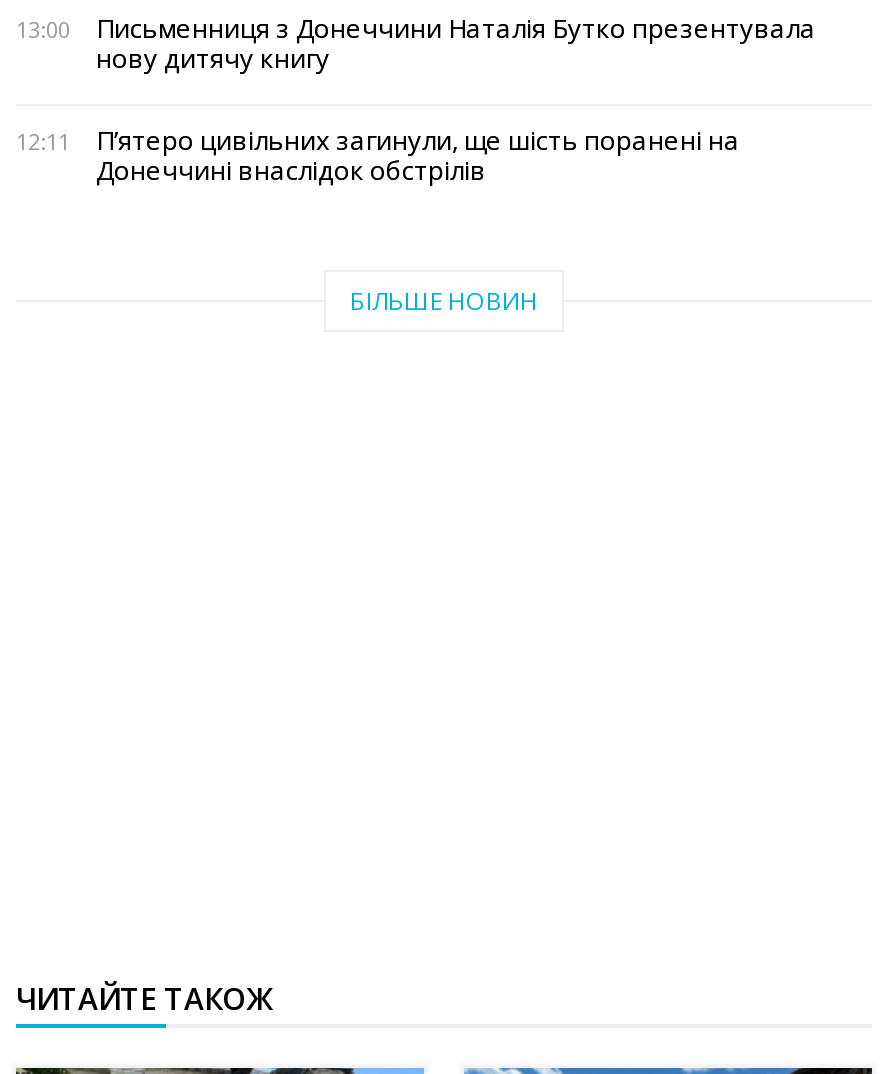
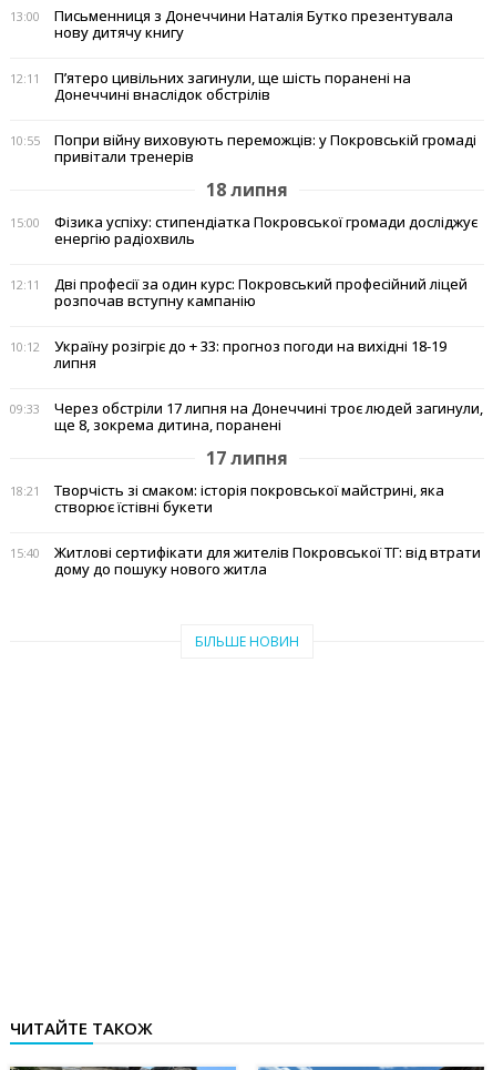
none -> [10,130,483,579] 10:55 | Попри війну виховують переможців: у Покровській громаді | привітали тренерів | 18 липня | 15:00 | Фізика успіху: стипендіатка Покровської громади досліджує | енергію радіохвиль | 12:11 | Дві професії за один курс: Покровський професійний ліцей | розпочав вступну кампанію | 10:12 | Україну розігріє до + 33: прогноз погоди на вихідні 18-19 | липня | 09:33 | Через обстріли 17 липня на Донеччині троє людей загинули, | ще 8, зокрема дитина, поранені | 17 липня | 18:21 | Творчість зі смаком: історія покровської майстрині, яка | створює їстівні букети | 15:40 | Житлові сертифікати для жителів Покровської ТГ: від втрати | дому до пошуку нового житла

